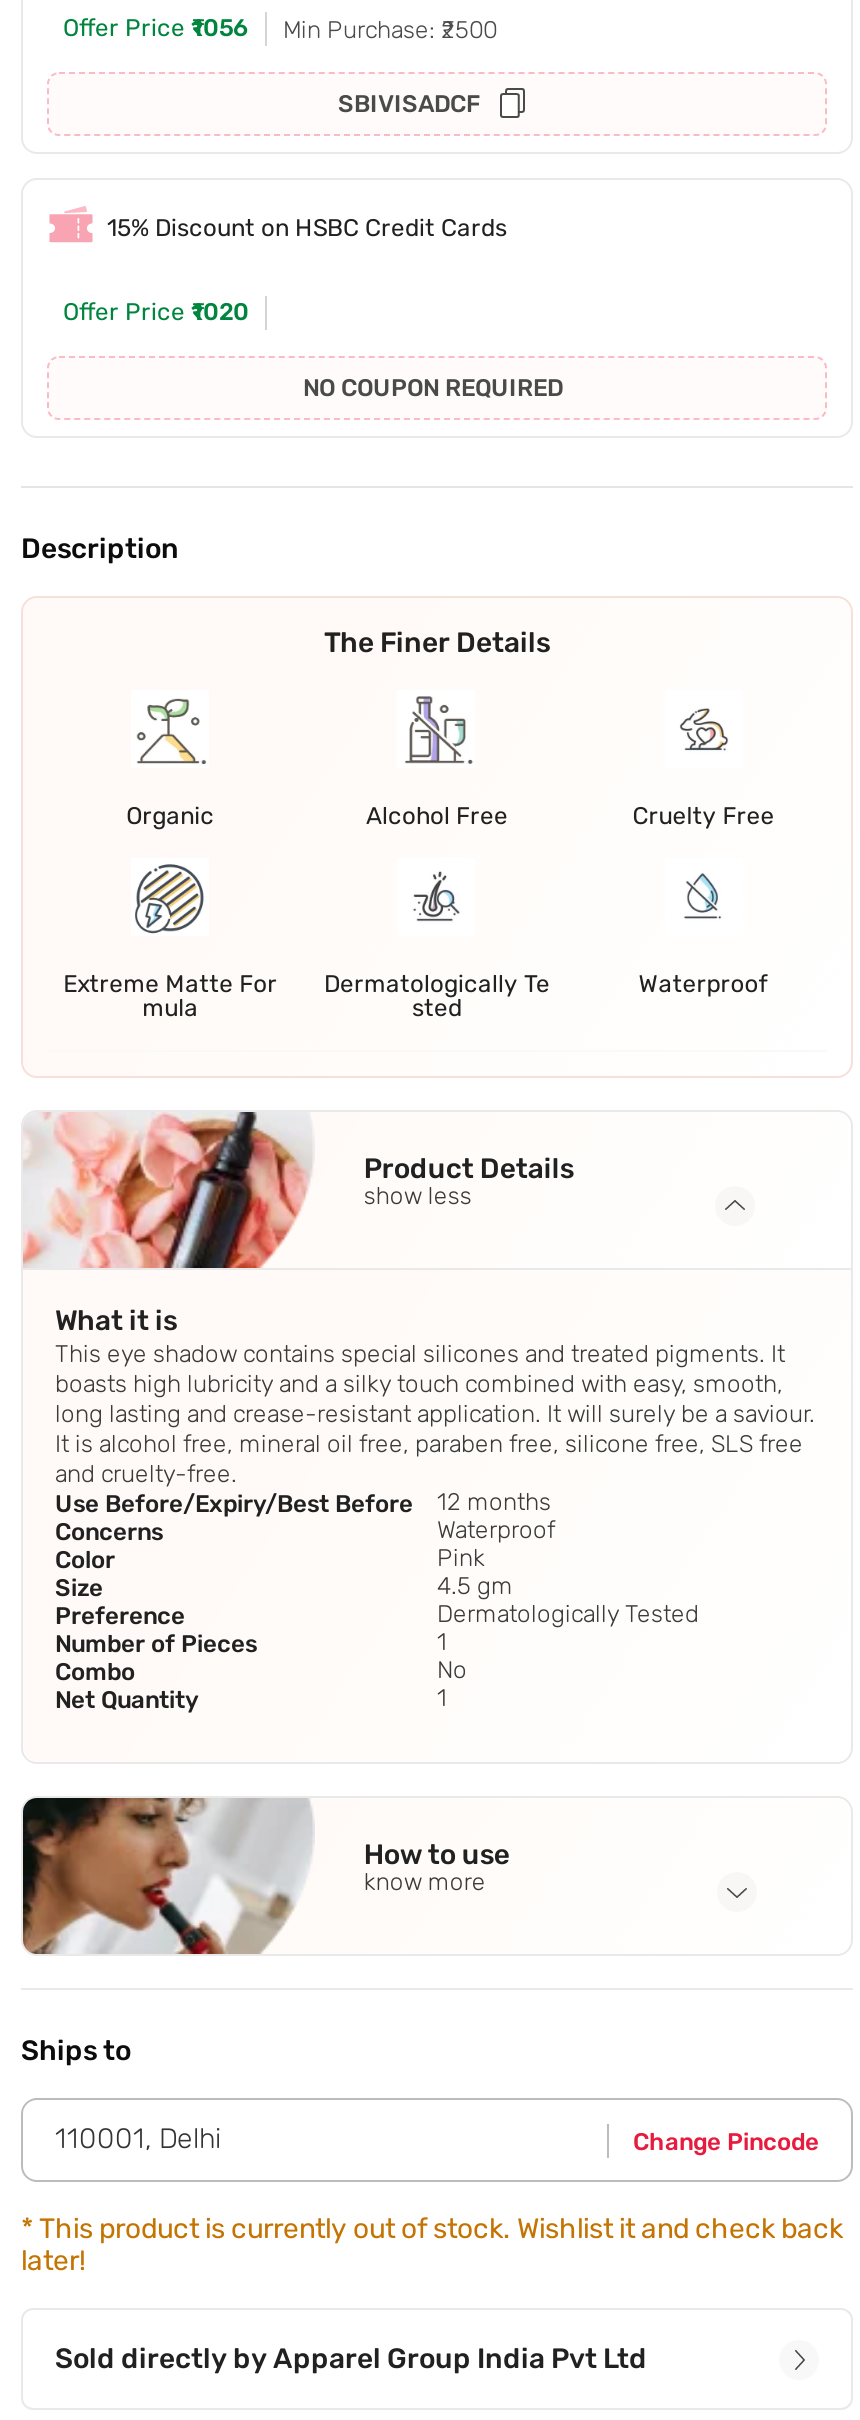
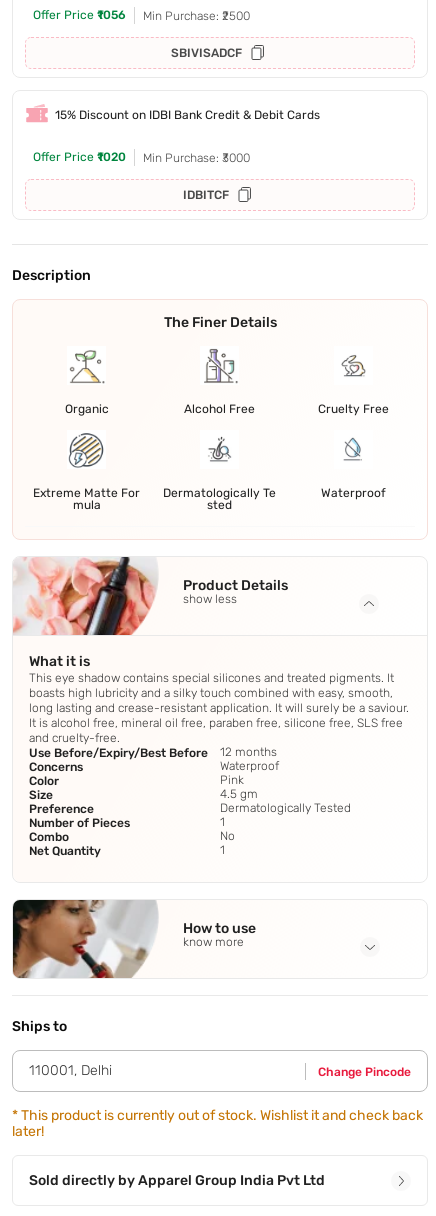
[107,214,507,242] 15% Discount on HSBC Credit Cards -> [55,108,320,122] 15% Discount on IDBI Bank Credit & Debit Cards
[303,375,563,403] NO COUPON REQUIRED -> [143,151,250,202] Min Purchase: ₹3000 | IDBITCF

